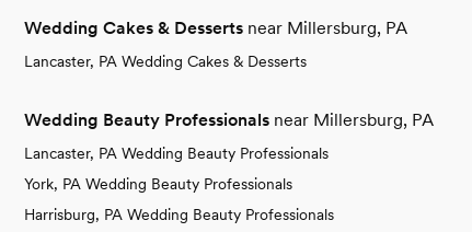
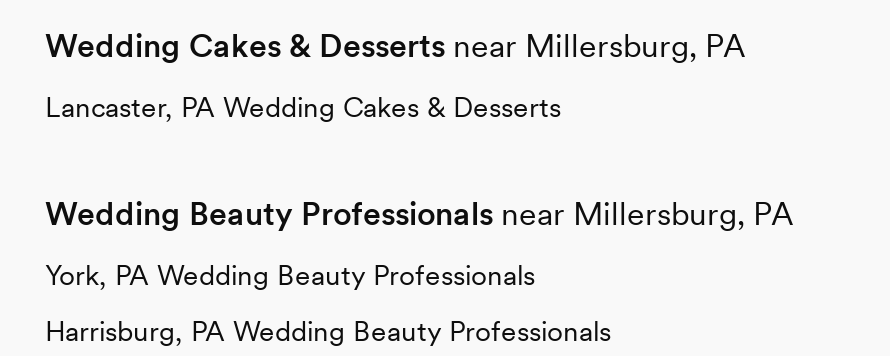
[24,144,329,162] Lancaster, PA Wedding Beauty Professionals -> none

